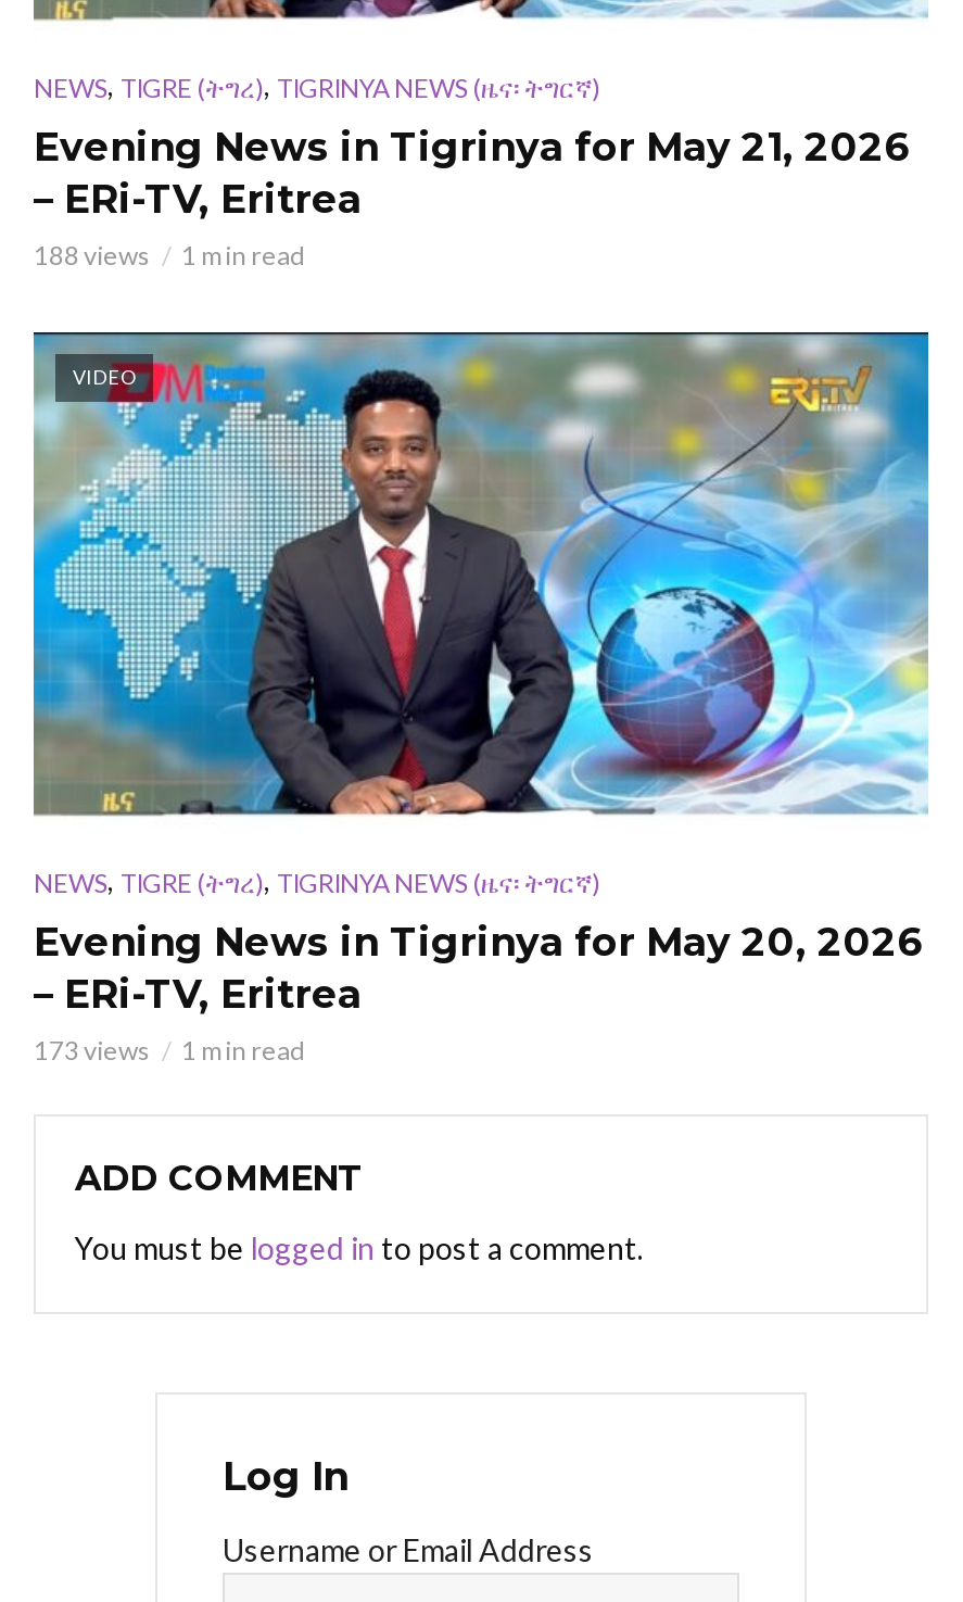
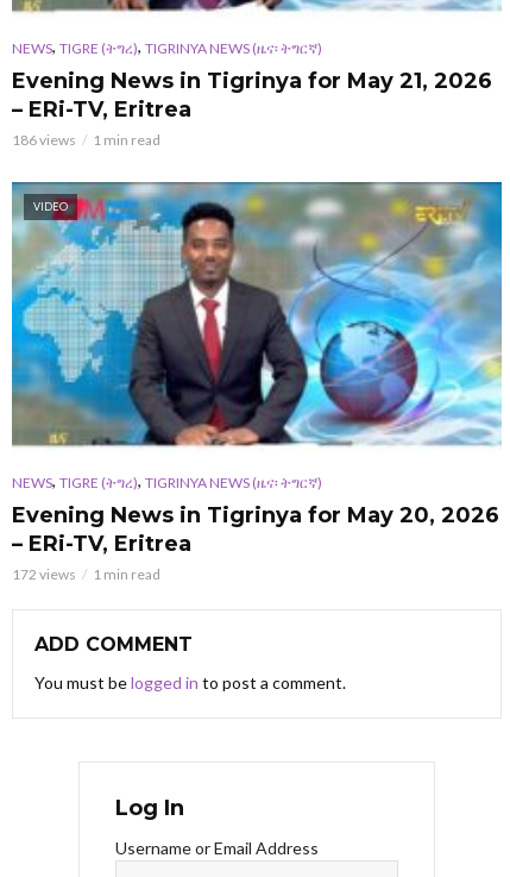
[34,238,305,271] 188 views 1 min read -> [12,130,160,148] 186 views 1 min read
[34,1033,305,1065] 173 views 1 min read -> [12,565,160,583] 172 views 1 min read

